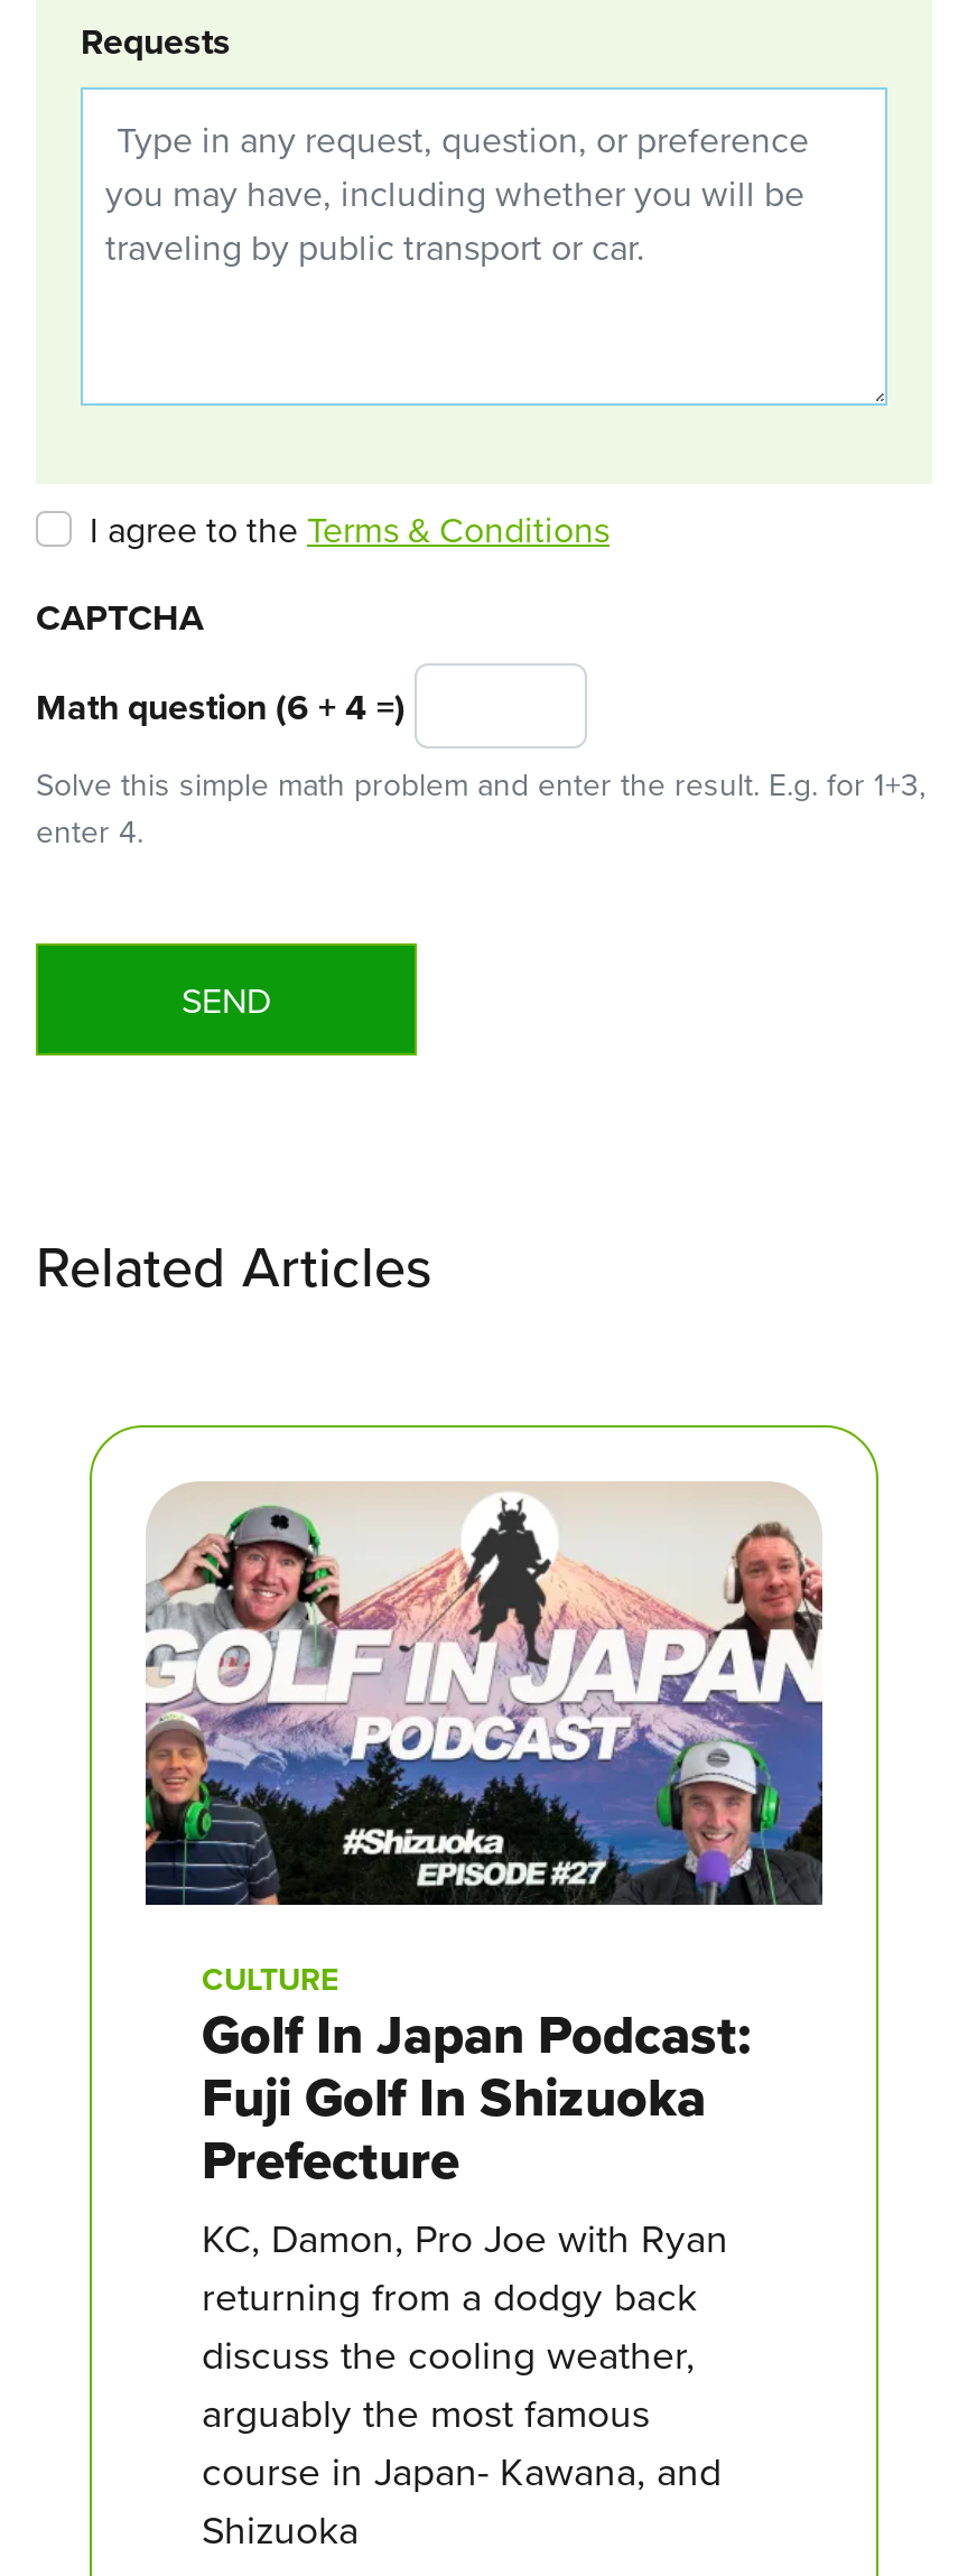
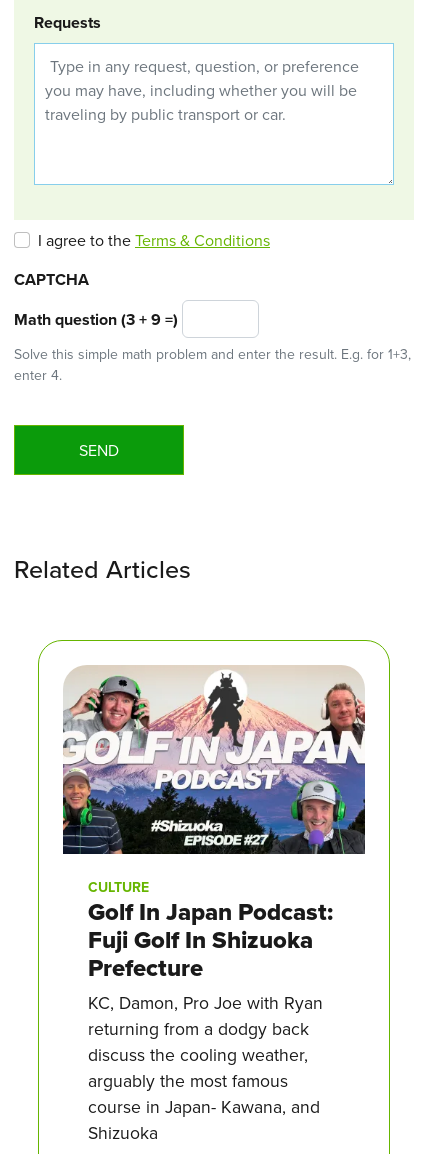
[36,681,406,733] Math question (6 + 4 =) -> [14,308,178,331] Math question (3 + 9 =)

